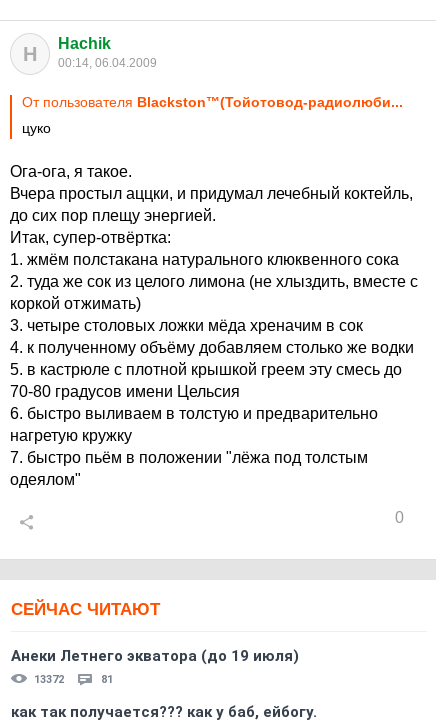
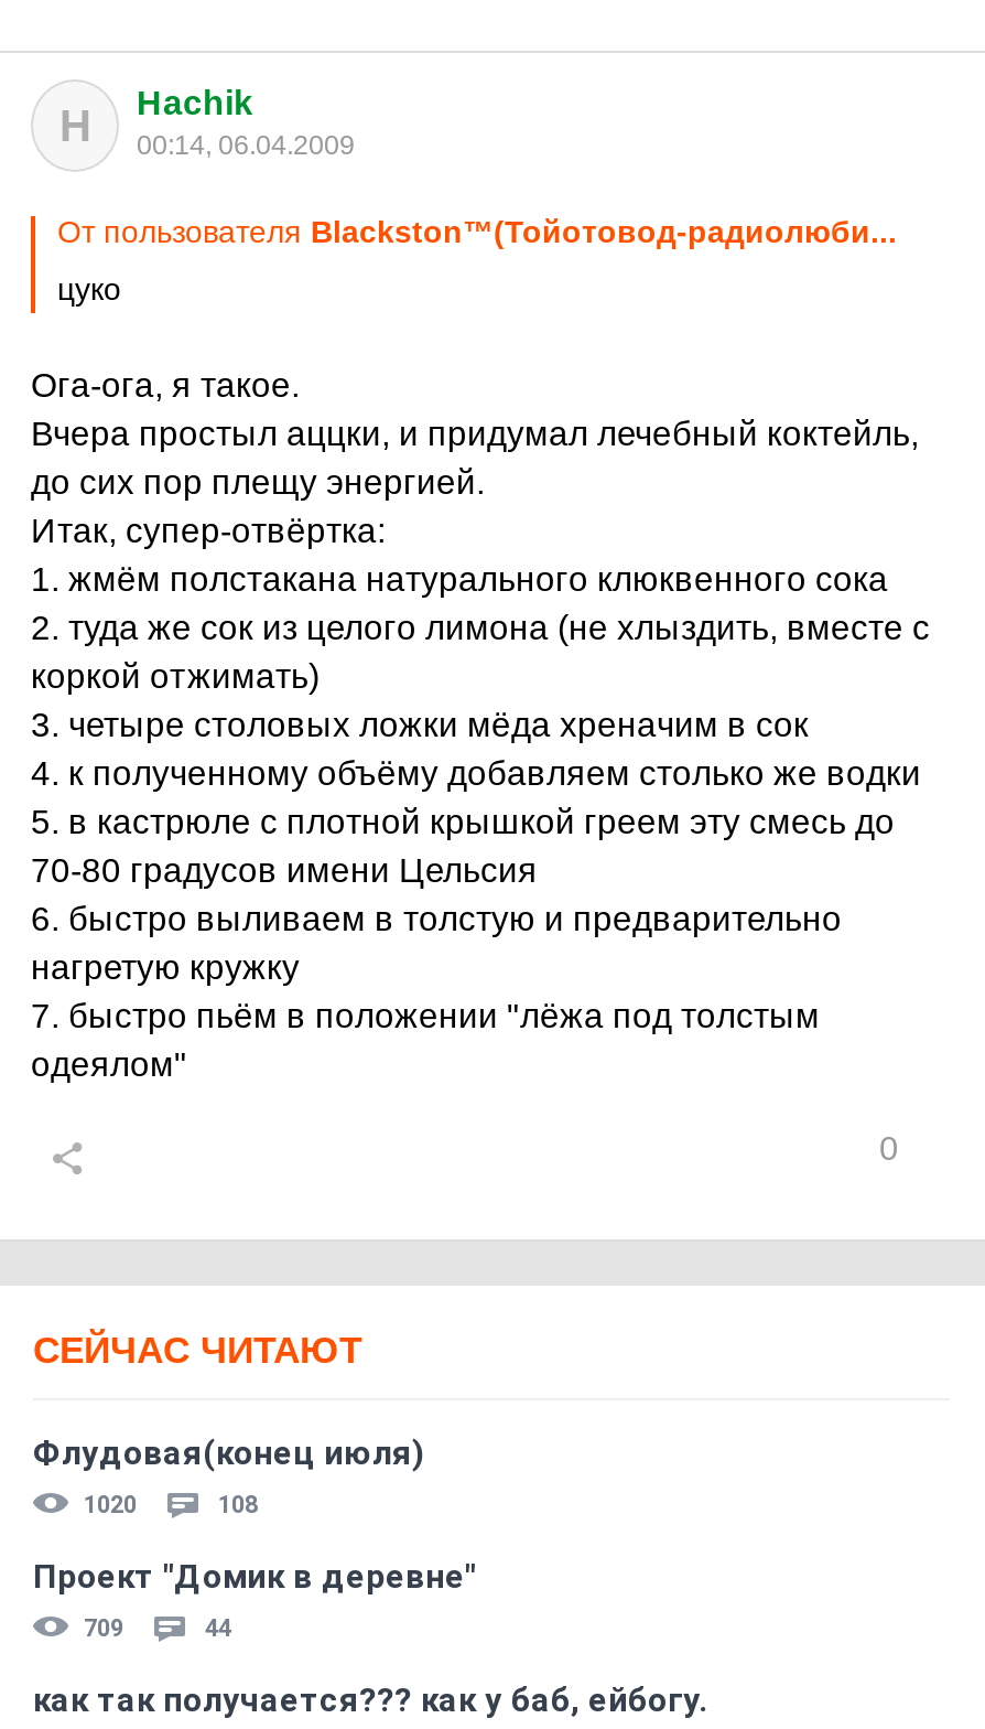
[11,647,299,686] Анеки Летнего экватора (до 19 июля) | 13372 | 81 -> [33,1433,476,1643] Флудовая(конец июля) | 1020 | 108 | Проект "Домик в деревне" | 709 | 44

